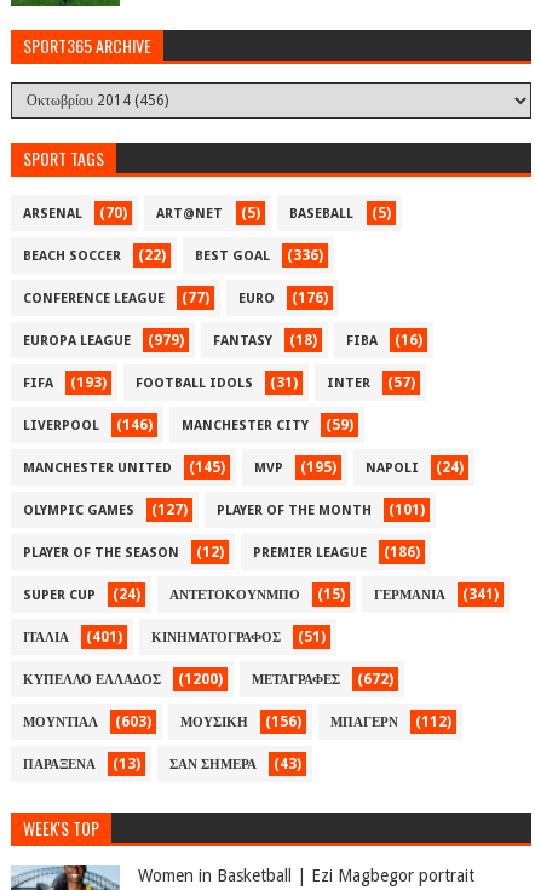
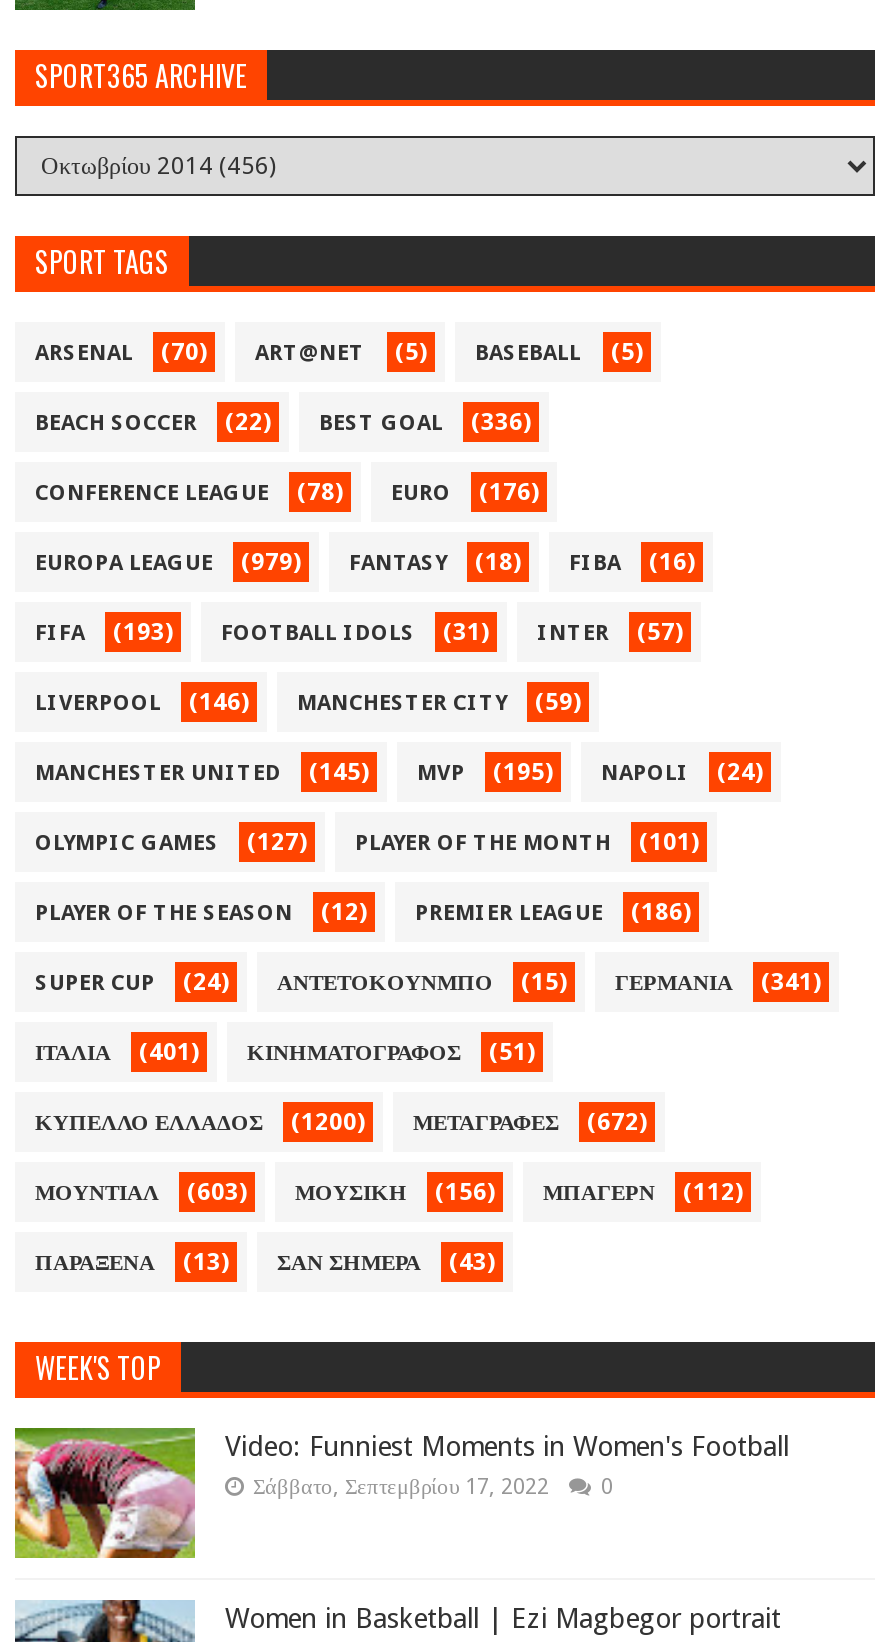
[23,290,328,306] CONFERENCE LEAGUE (77) EURO (176) -> [35,478,539,506] CONFERENCE LEAGUE (78) EURO (176)
none -> [13,1426,789,1570] [image] | Video: Funniest Moments in Women's Football | Σάββατο, Σεπτεμβρίου 17, 2022 | 0

